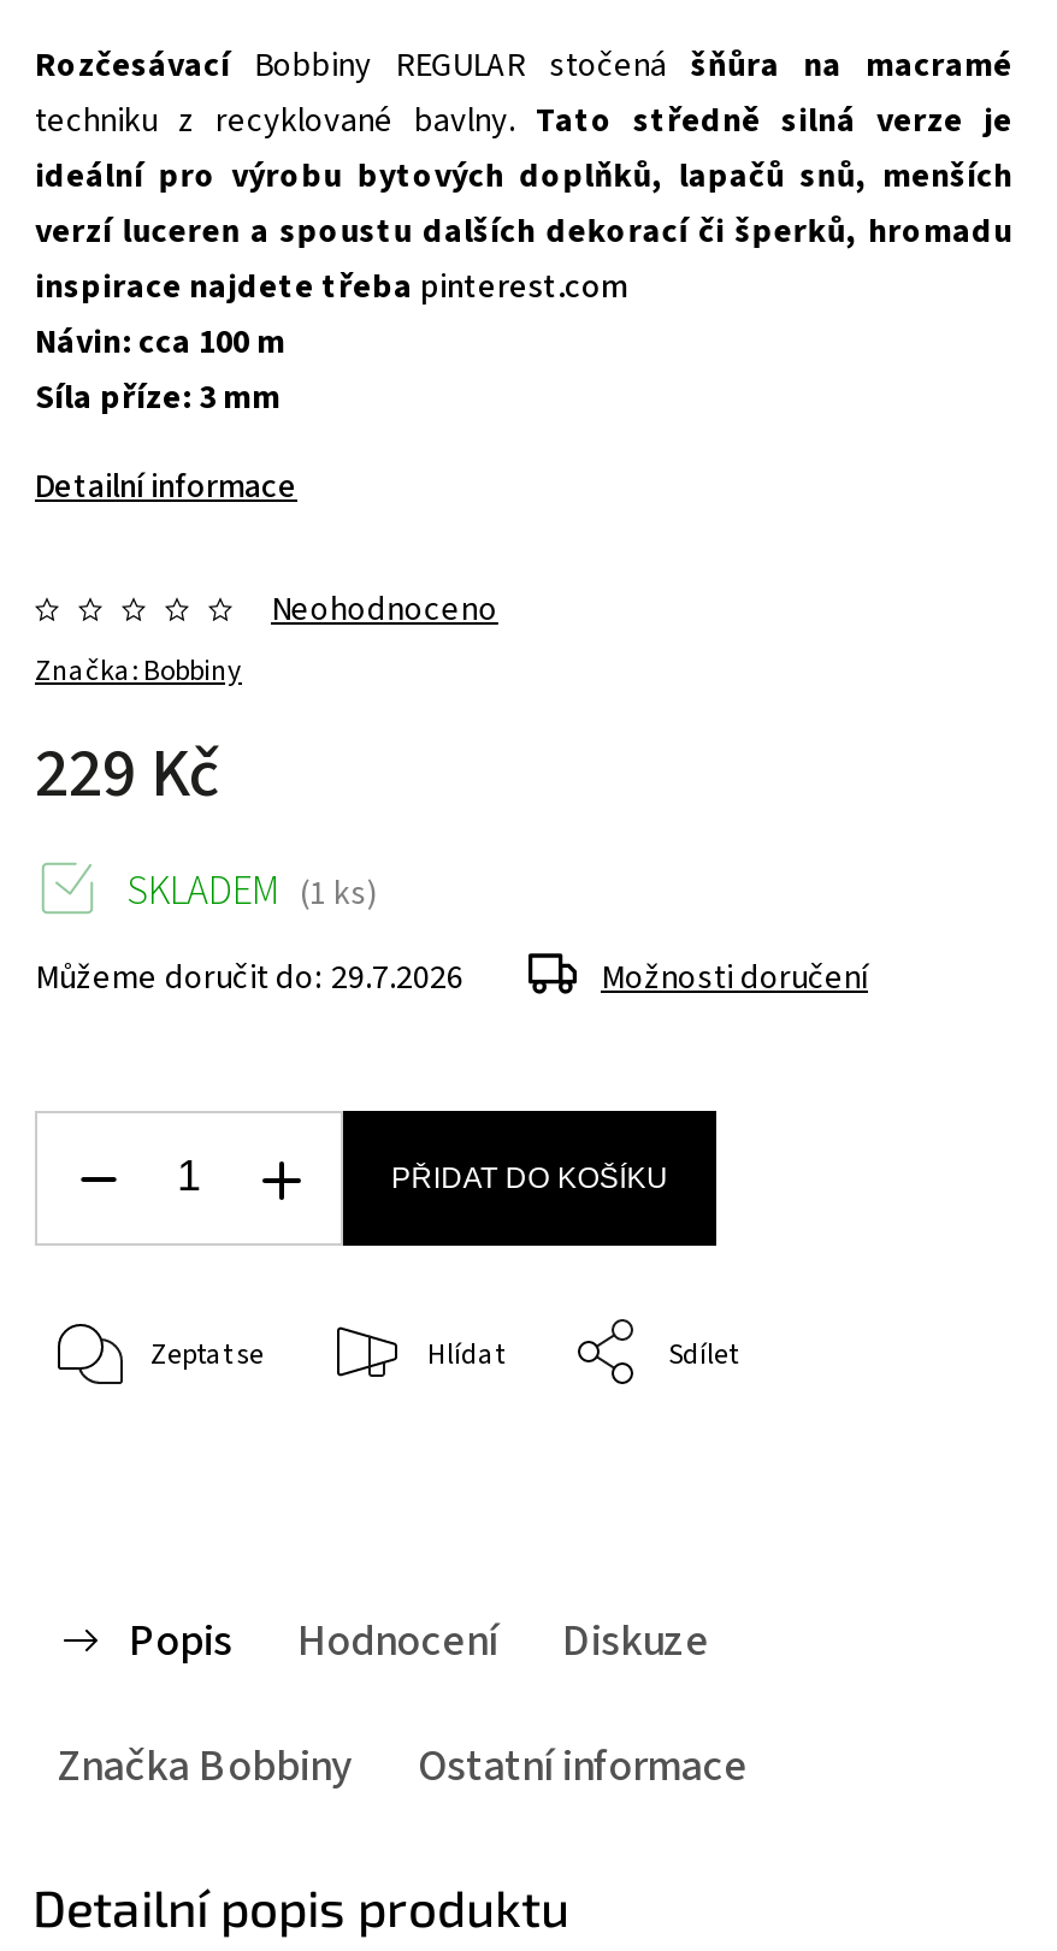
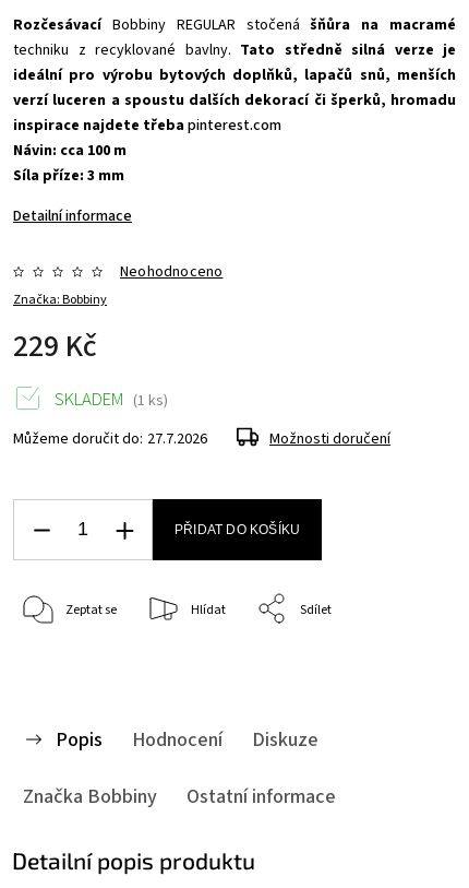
[35,954,463,1003] Můžeme doručit do: 29.7.2026 -> [13,428,207,450] Můžeme doručit do: 27.7.2026

